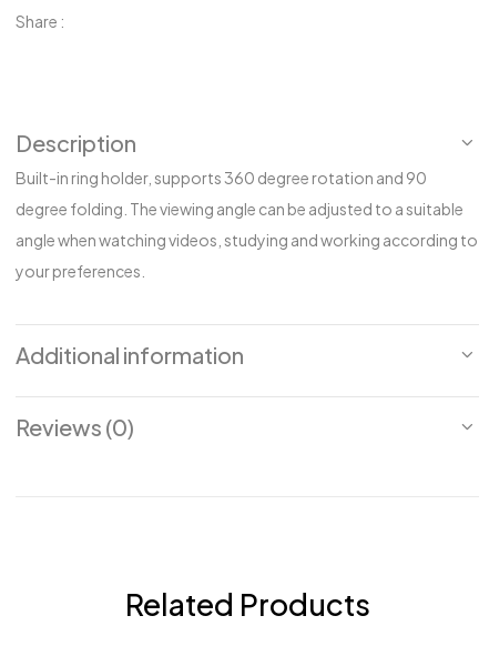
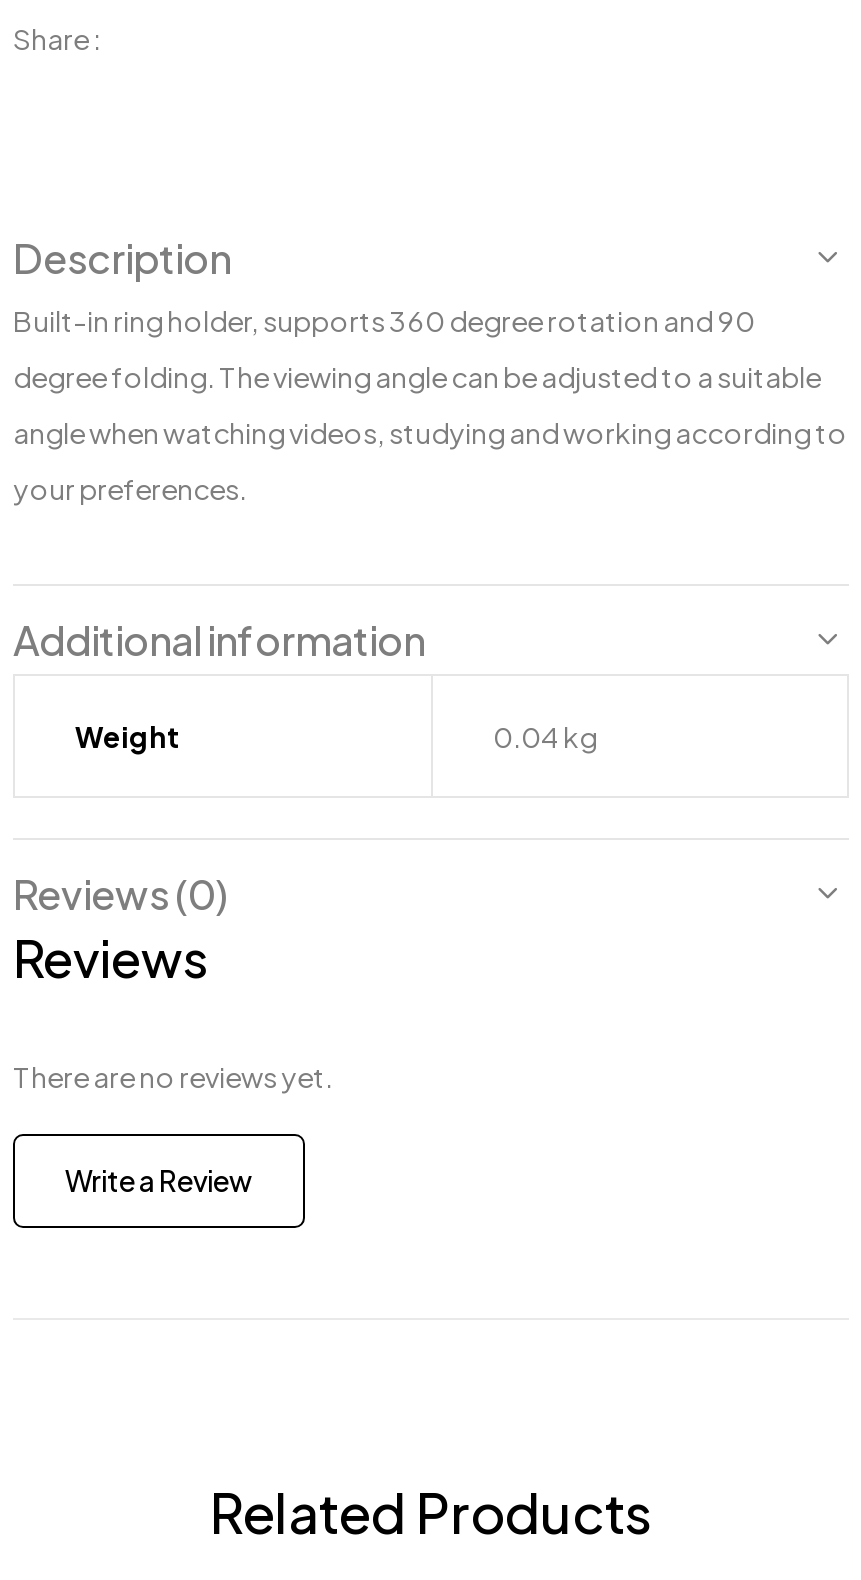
none -> [75,718,597,754] Weight | 0.04 kg
none -> [13,926,333,1198] Reviews | There are no reviews yet. | Write a Review

